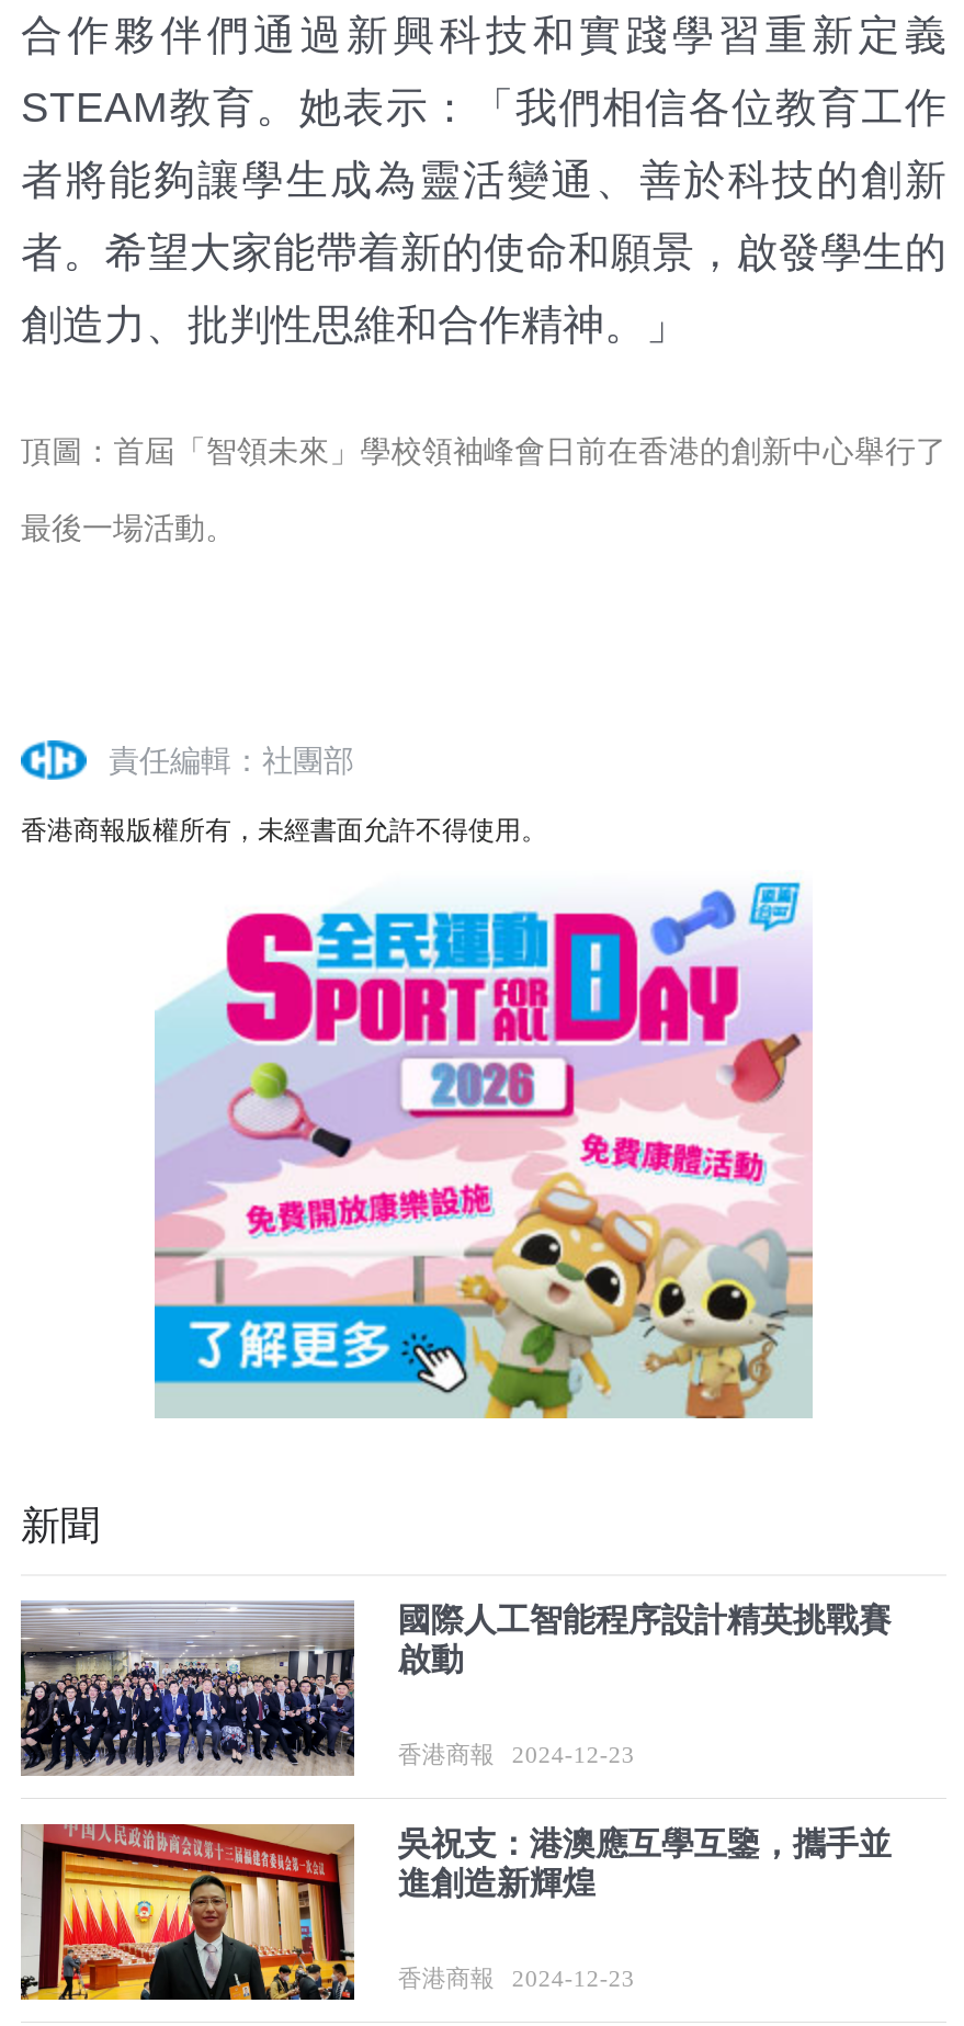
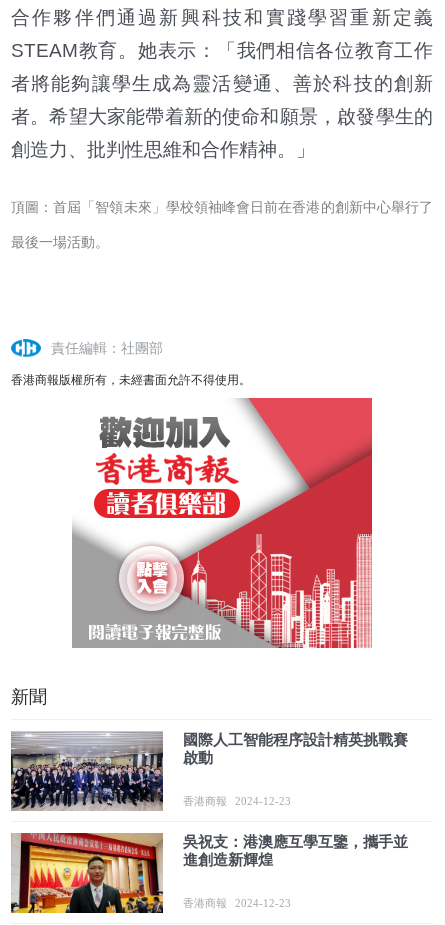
[152,870,813,1421] [image] -> [72,397,373,649] [image]

